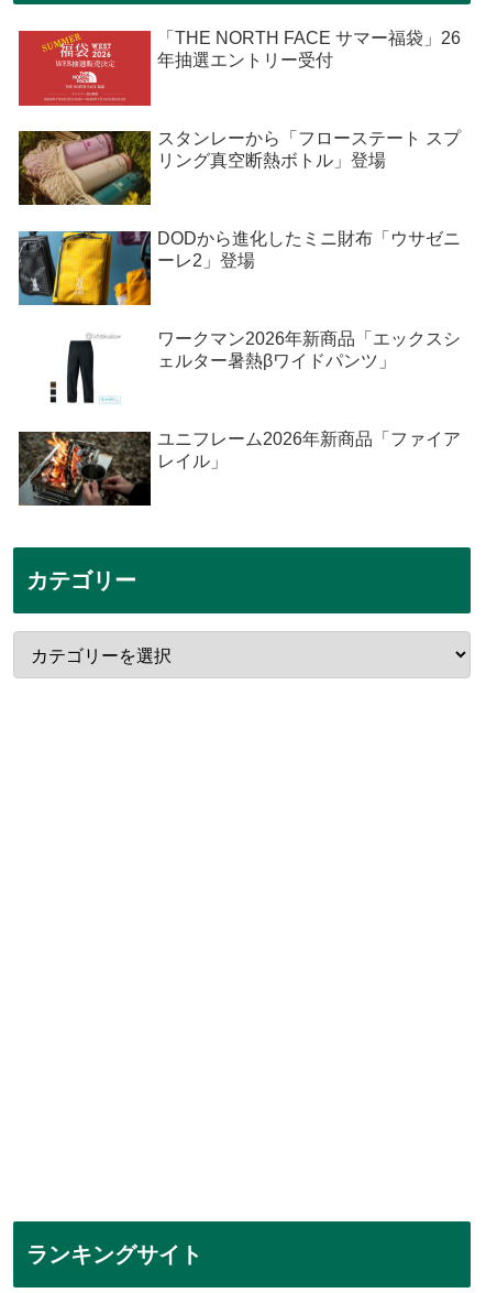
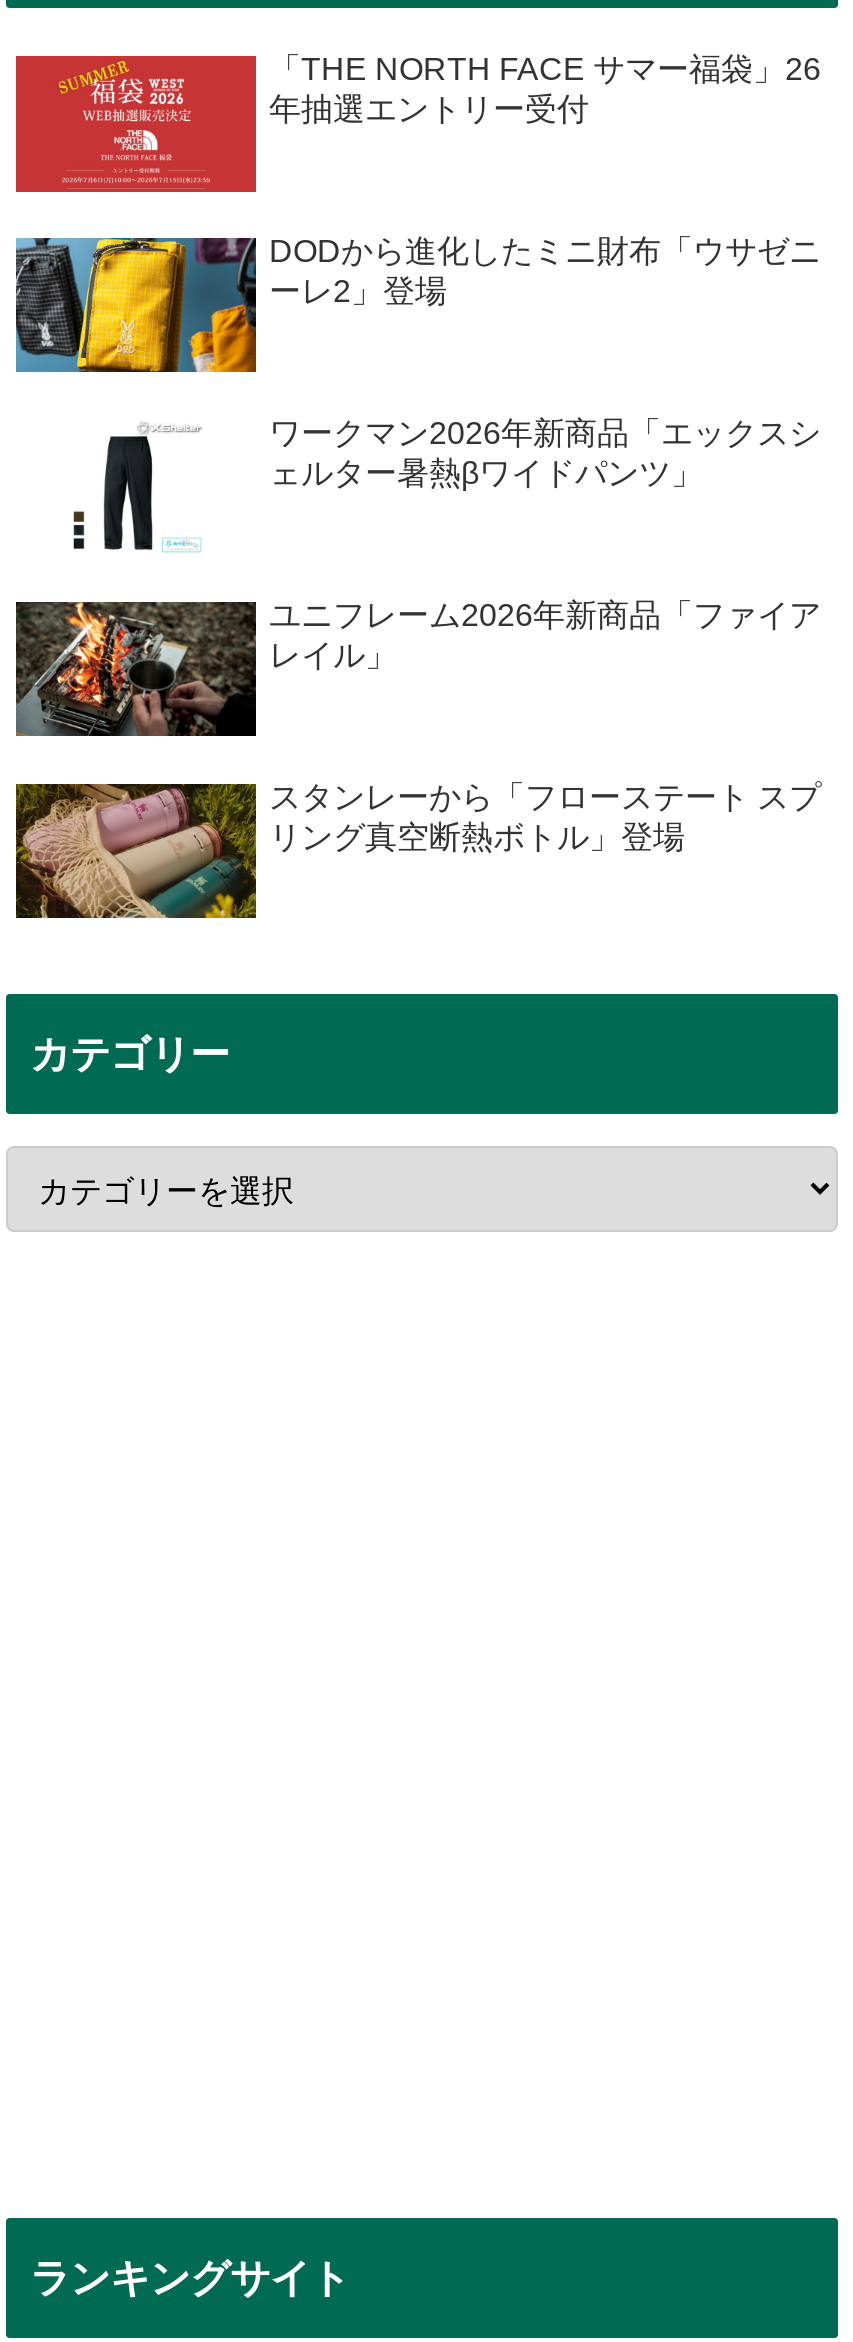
moved [18,129,461,206] -> [14,779,821,920]: [image] | スタンレーから「フローステート スプ | リング真空断熱ボトル」登場
moved [16,229,461,470] -> [12,234,821,671]: [image] | DODから進化したミニ財布「ウサゼニ | ーレ2」登場 | ワークマン2026年新商品「エックスシ | ェルター暑熱βワイドパンツ」 | ユニフレーム2026年新商品「ファイア | レイル」

